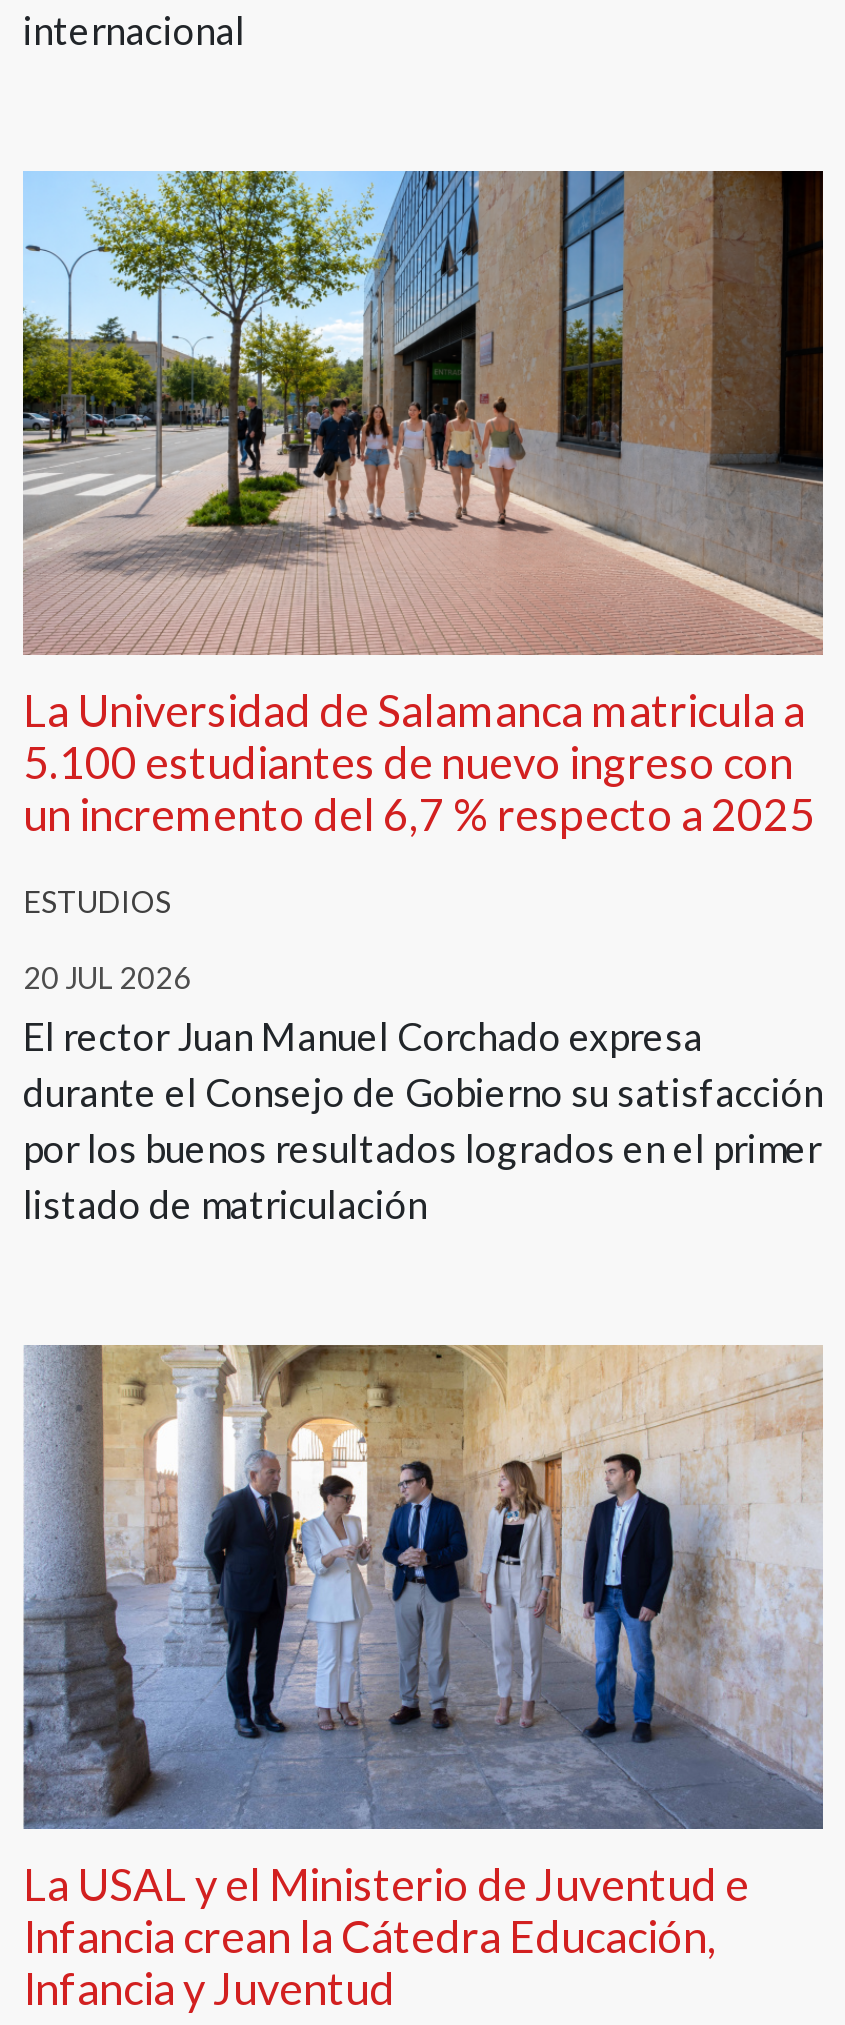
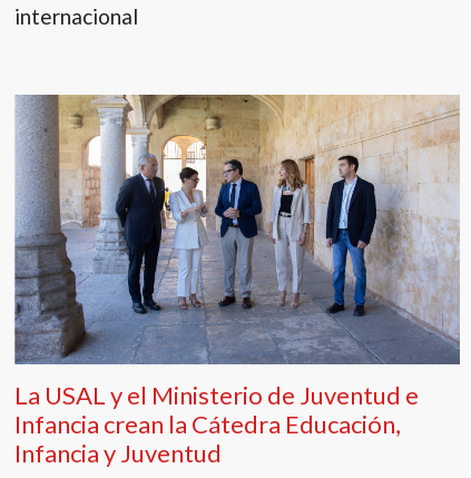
[21,170,825,1226] [image] | La Universidad de Salamanca matricula a | 5.100 estudiantes de nuevo ingreso con | un incremento del 6,7 % respecto a 2025 | ESTUDIOS | 20 JUL 2026 | El rector Juan Manuel Corchado expresa | durante el Consejo de Gobierno su satisfacción | por los buenos resultados logrados en el primer | listado de matriculación -> none

